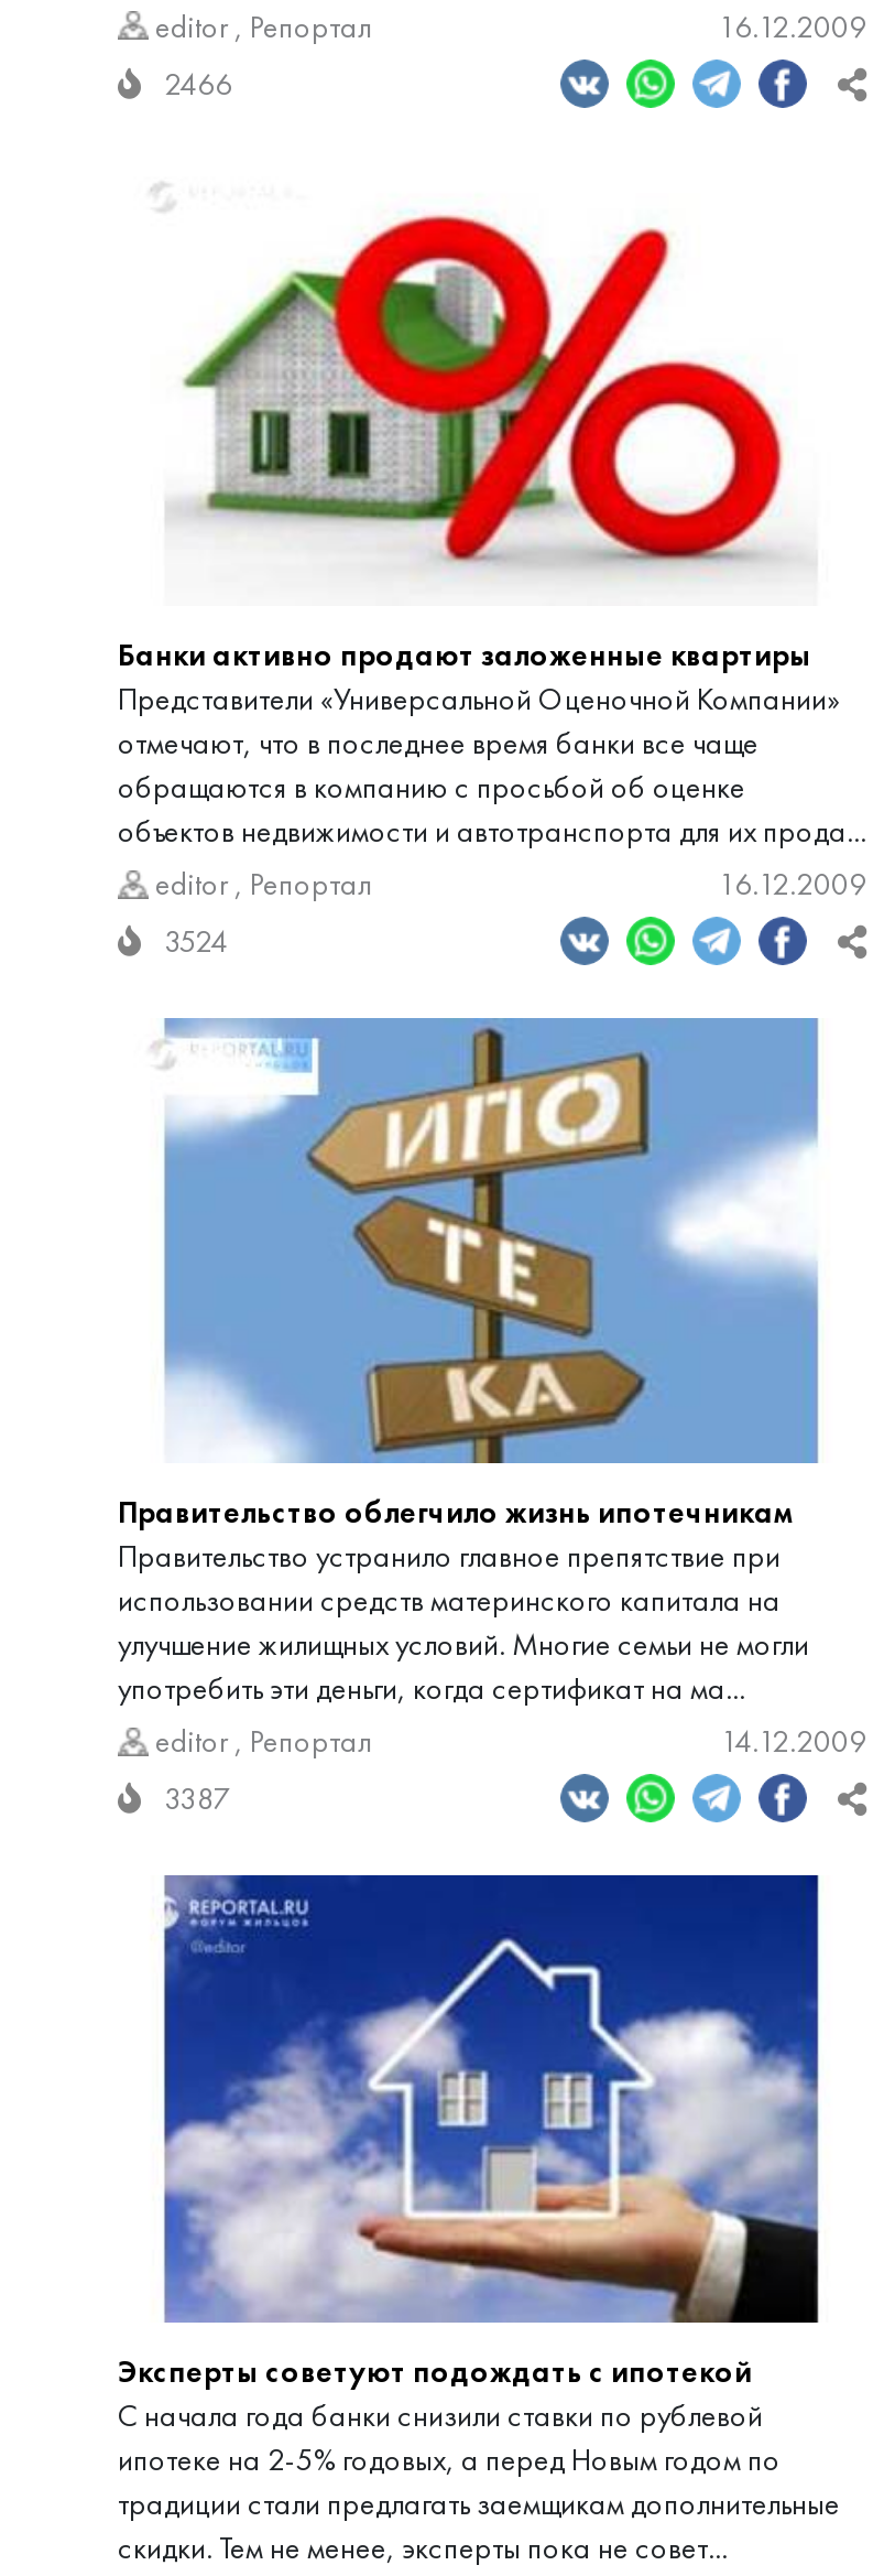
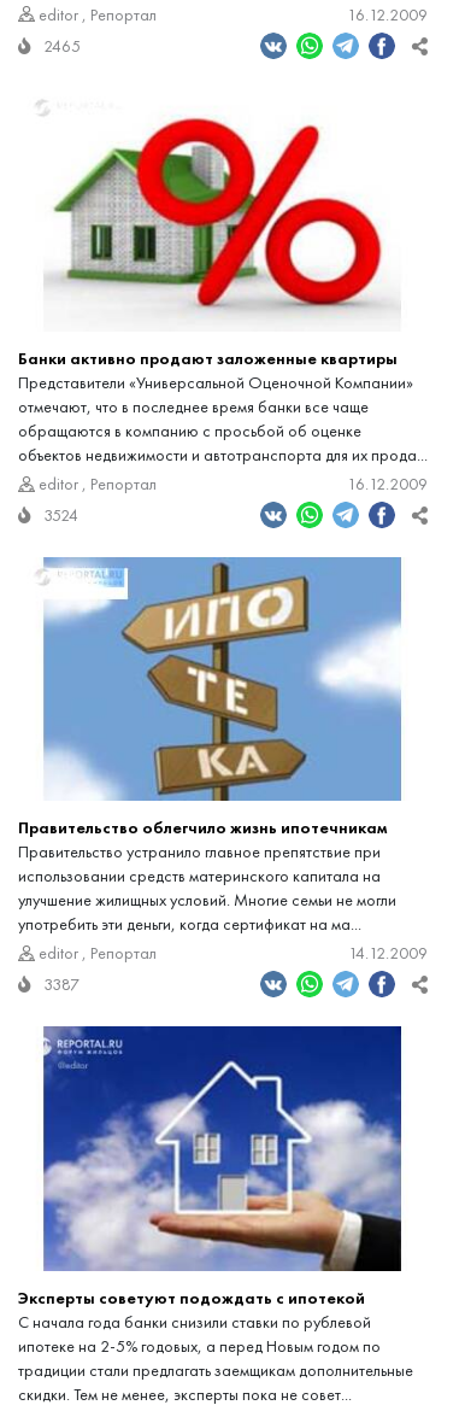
[164,65,232,103] 2466 -> [43,36,81,56] 2465

